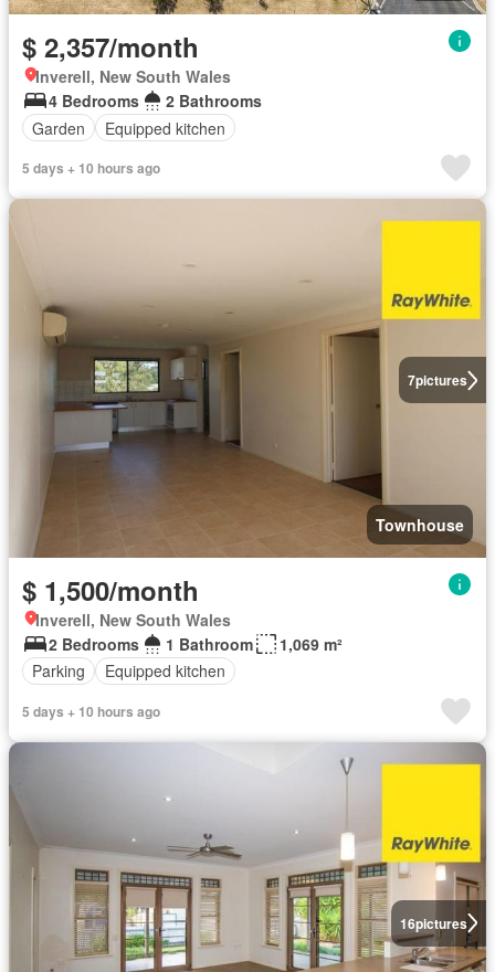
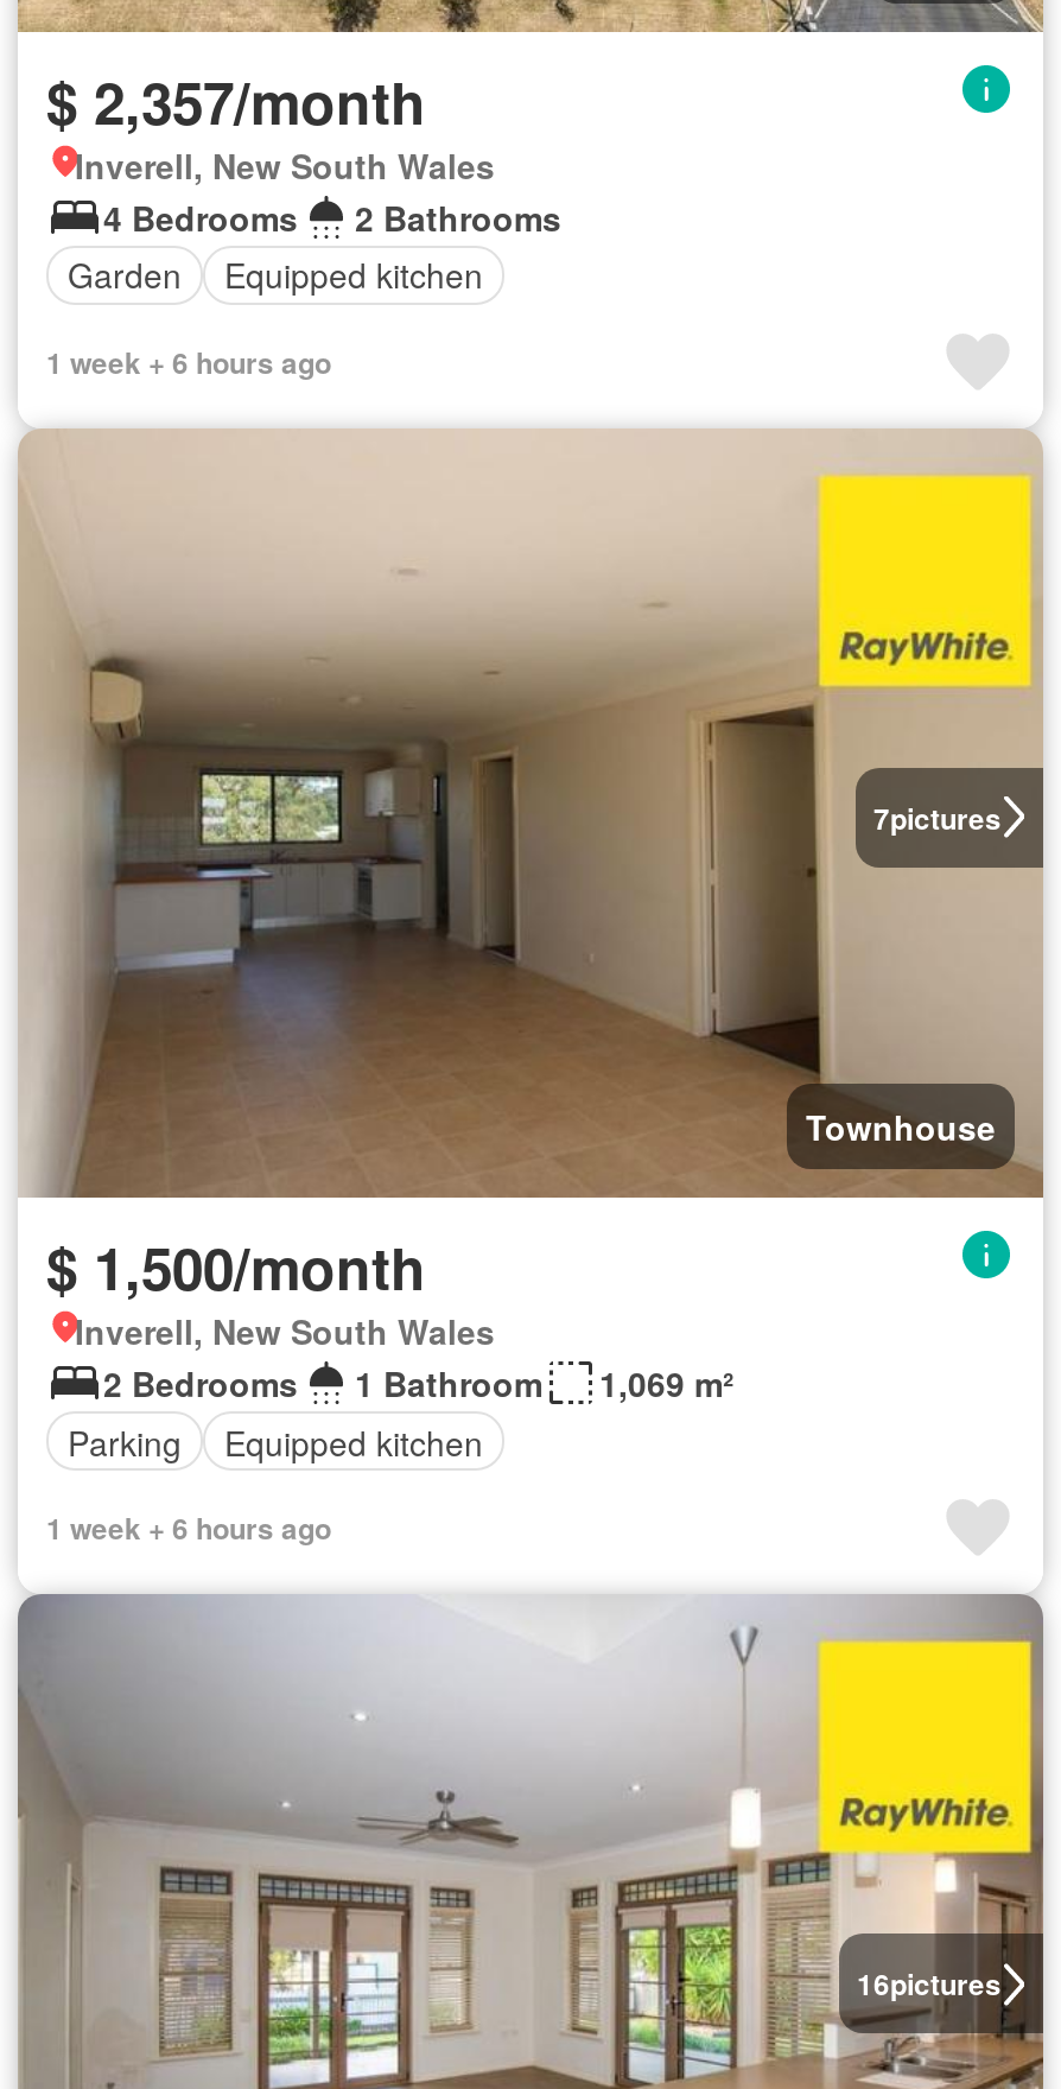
[22,158,160,178] 5 days + 10 hours ago -> [46,339,331,382] 1 week + 6 hours ago
[22,701,160,721] 5 days + 10 hours ago -> [46,1506,331,1549] 1 week + 6 hours ago

